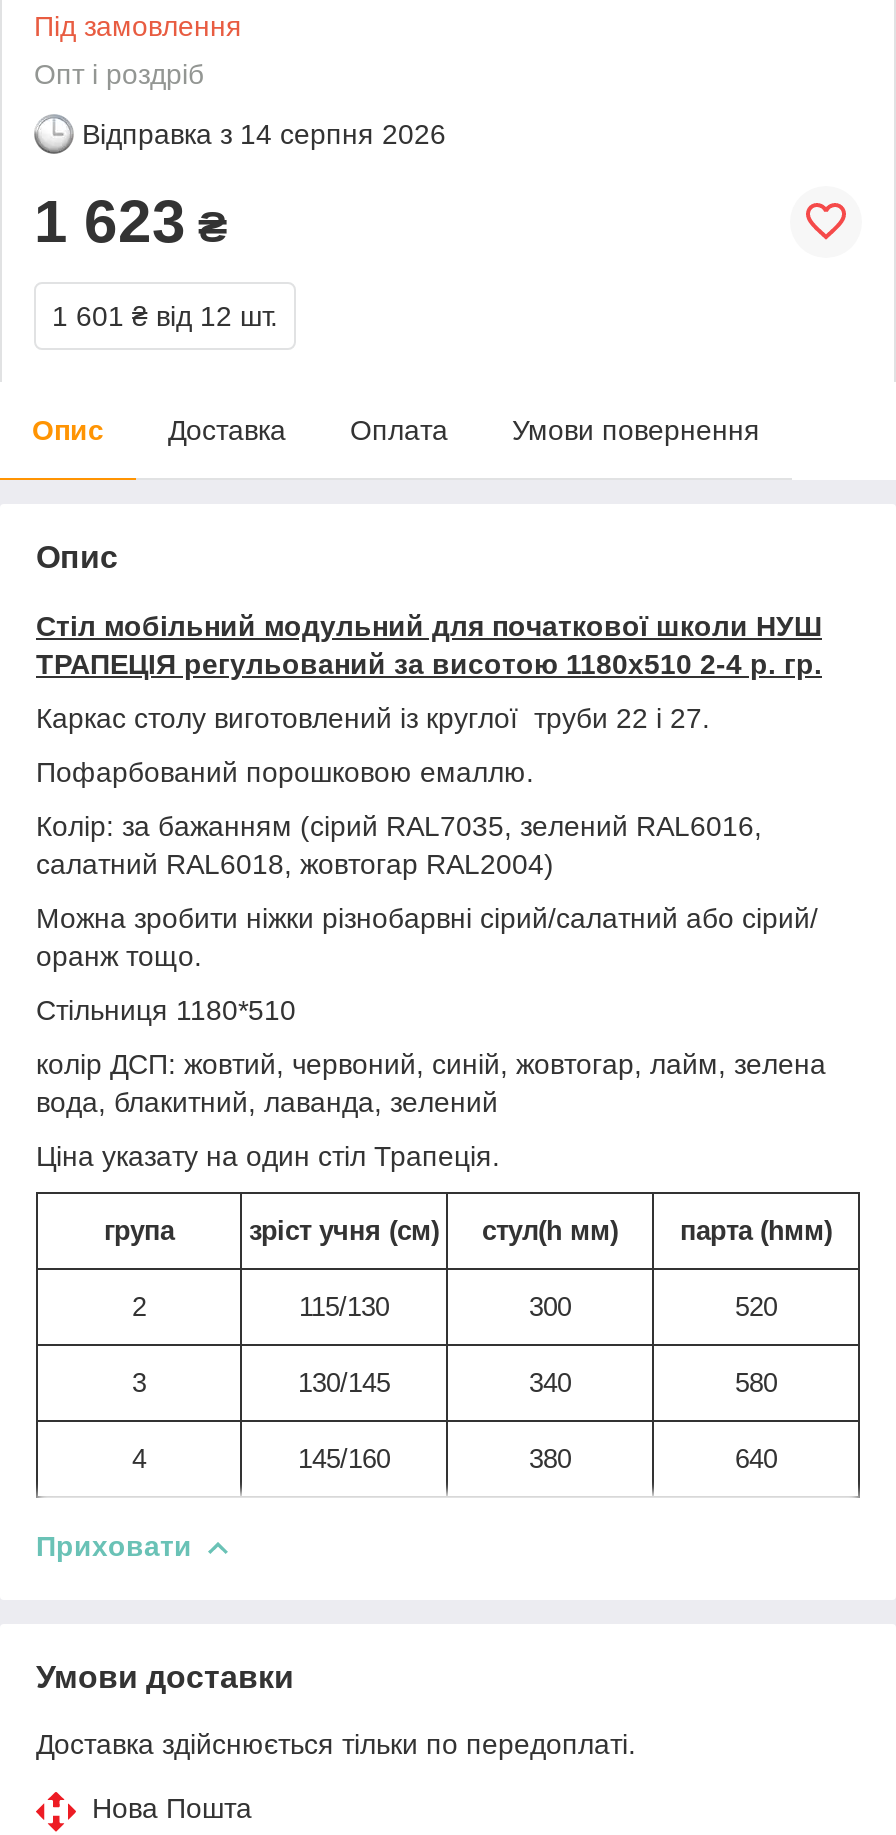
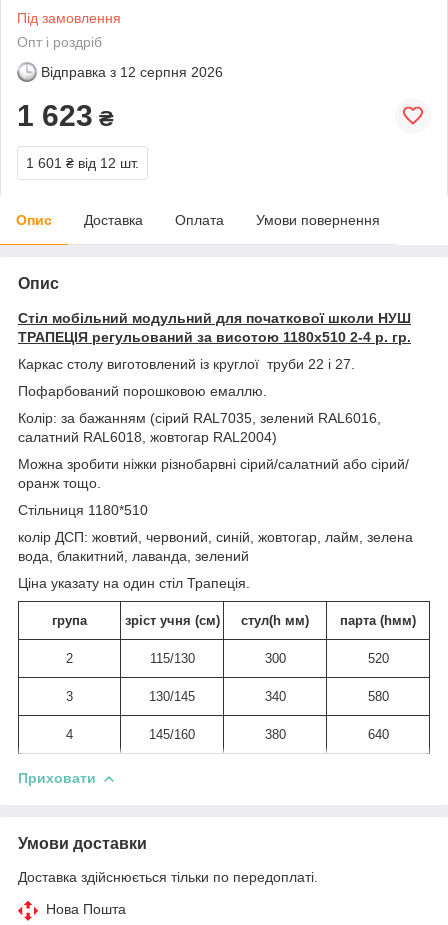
[82,118,446,150] Відправка з 14 серпня 2026 -> [41,64,223,80] Відправка з 12 серпня 2026

